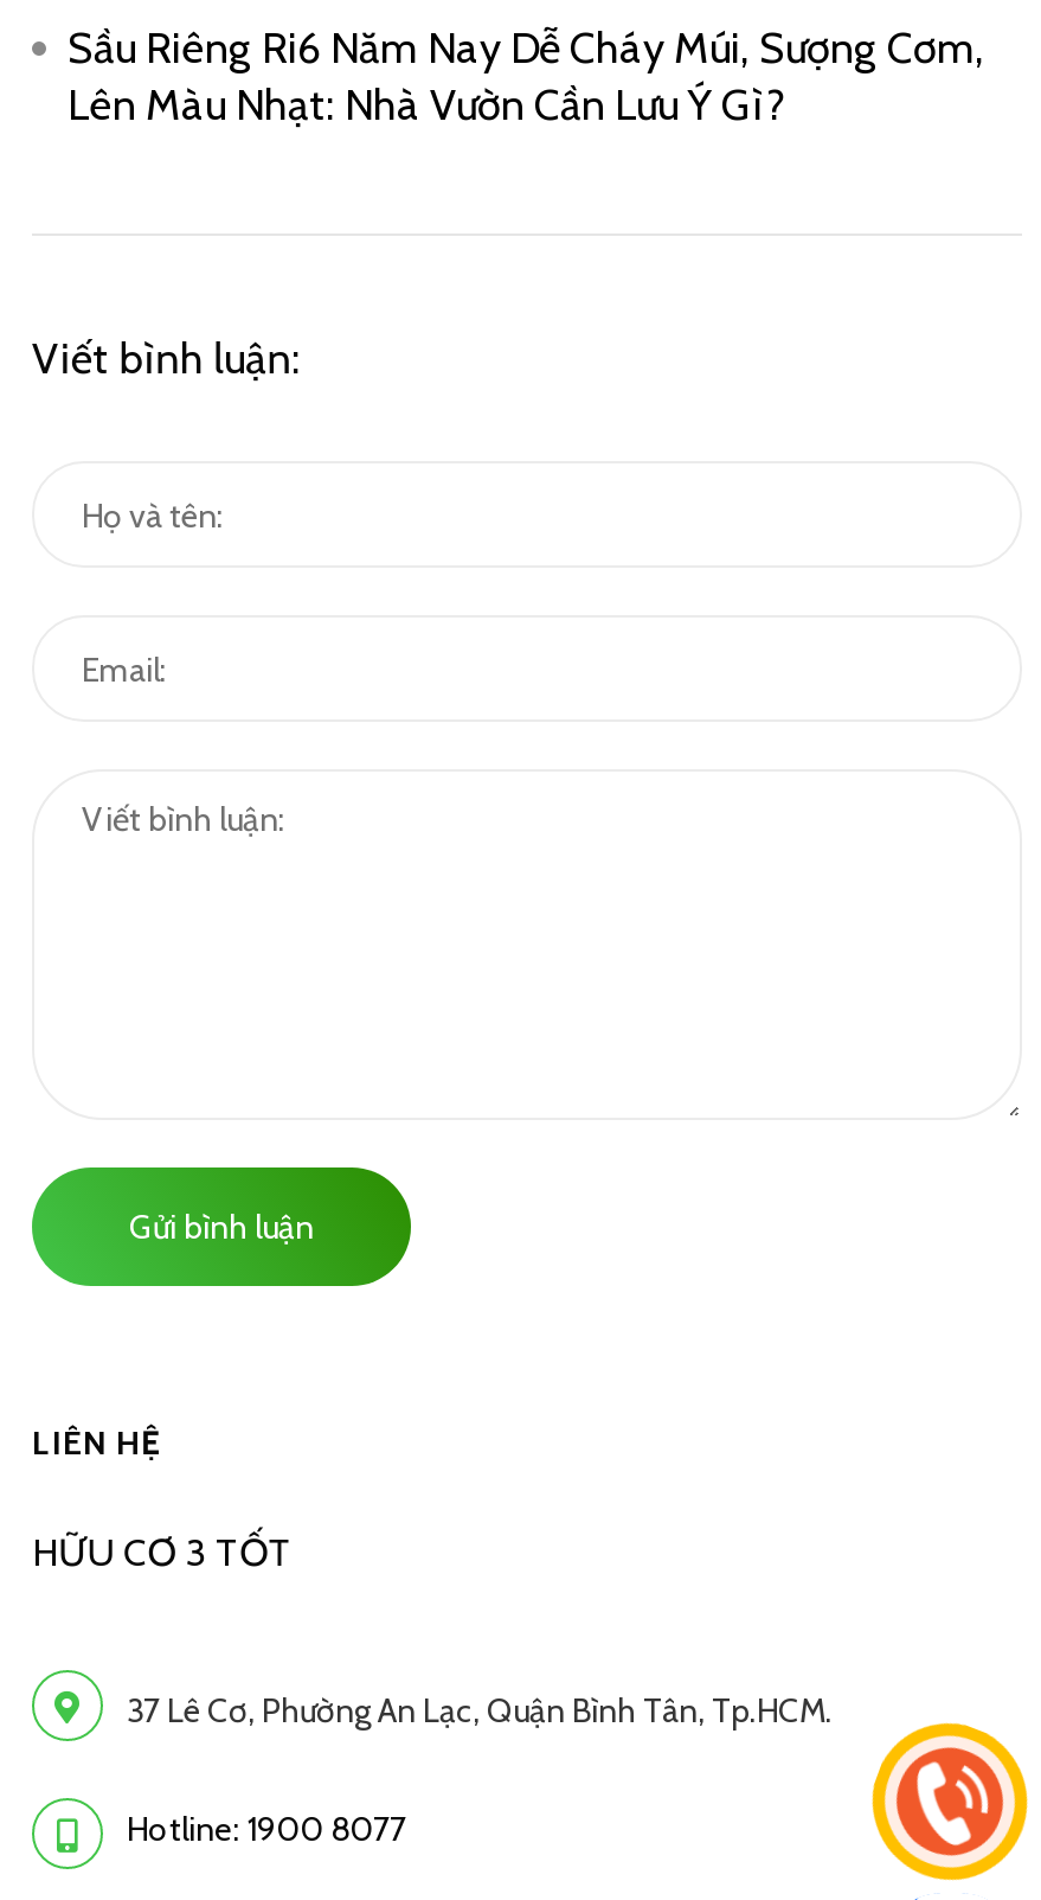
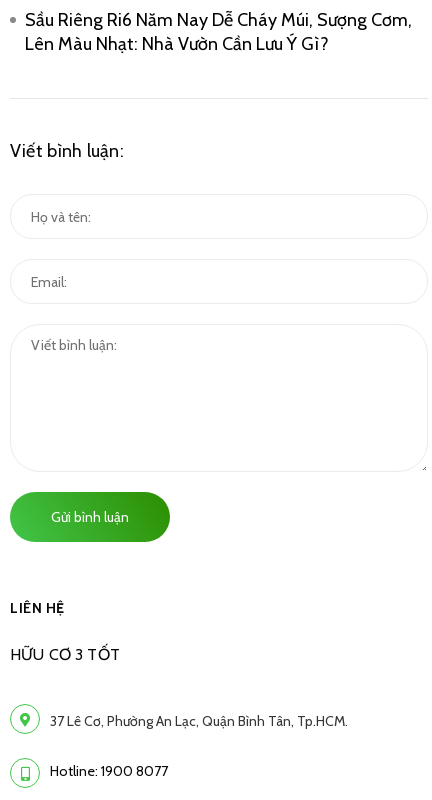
[870,1720,1029,1883] [image] -> none

